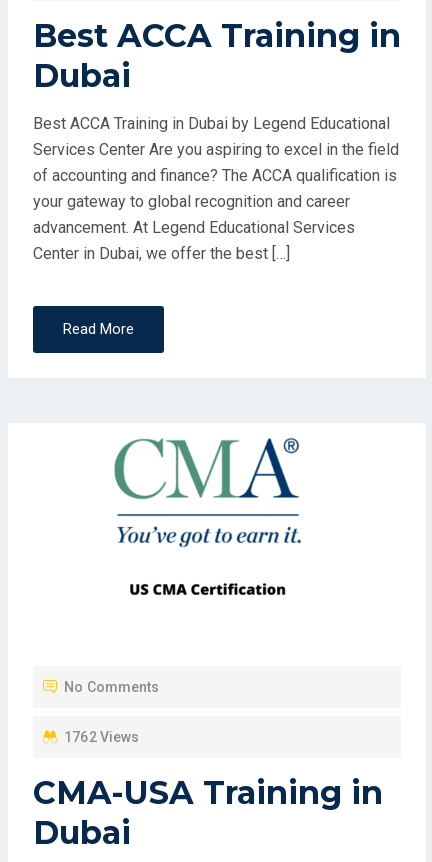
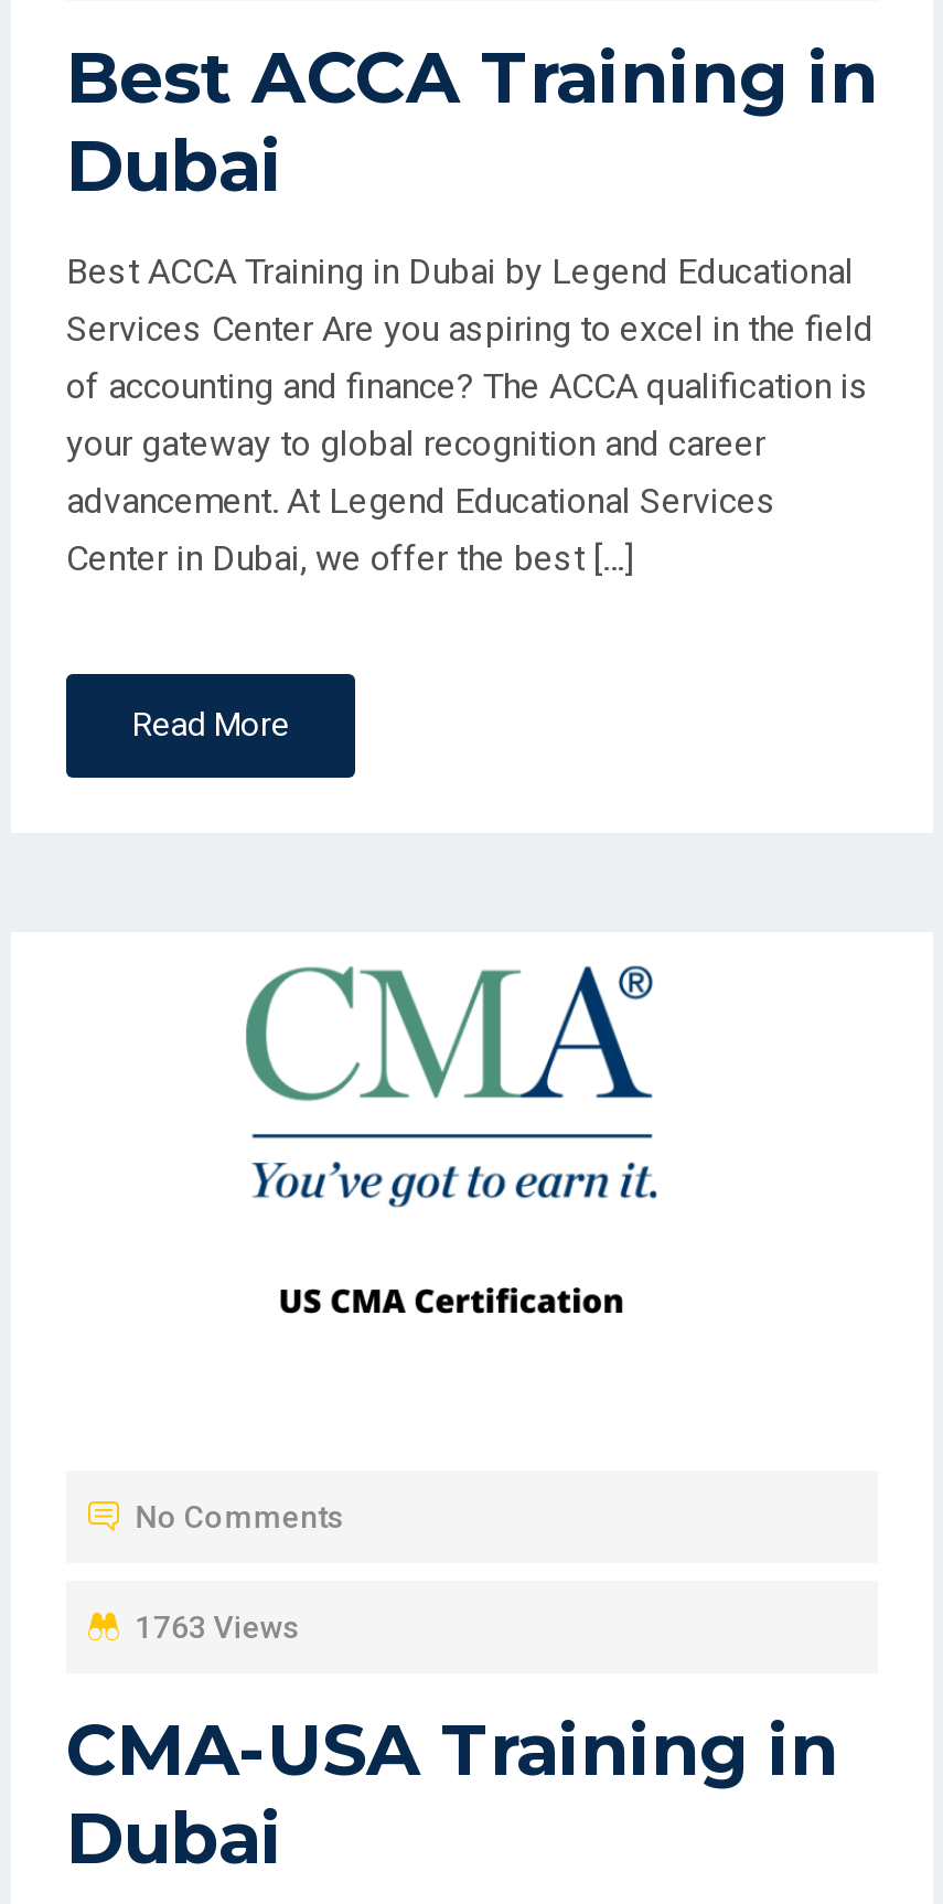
[64,729,139,745] 1762 Views -> [135,1609,300,1645] 1763 Views

